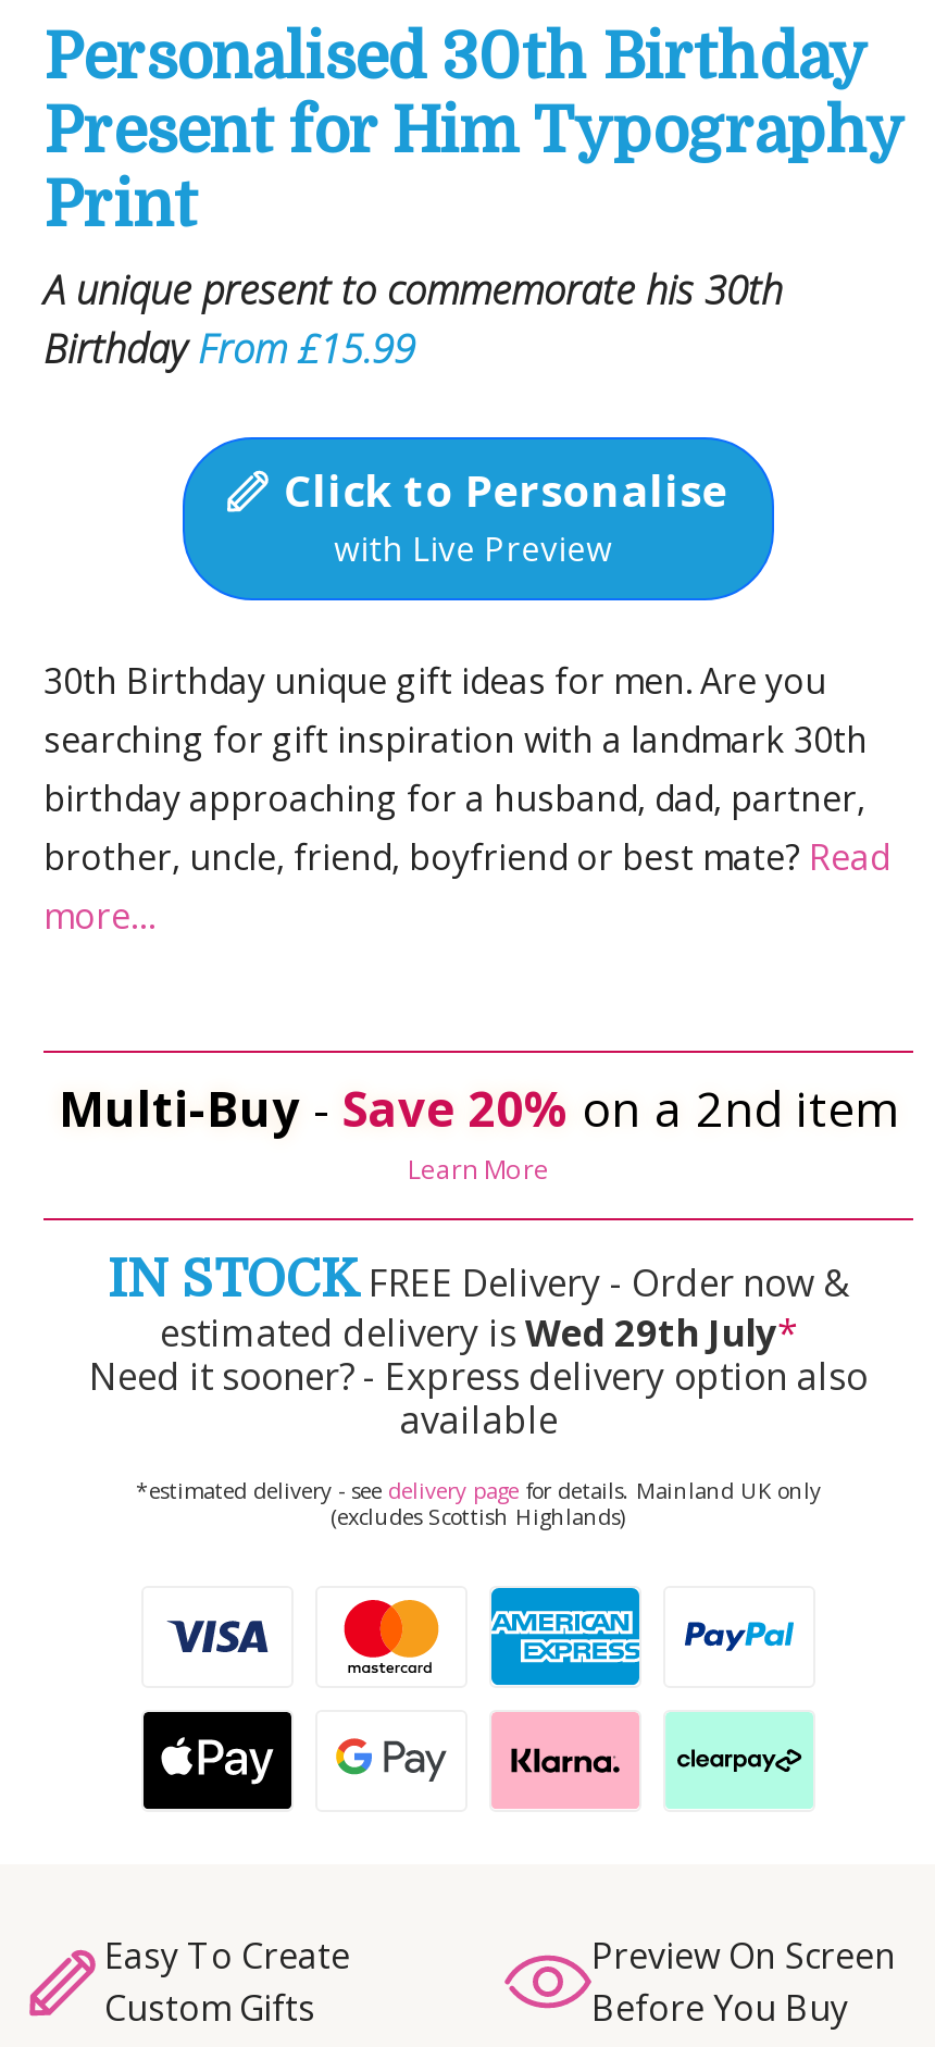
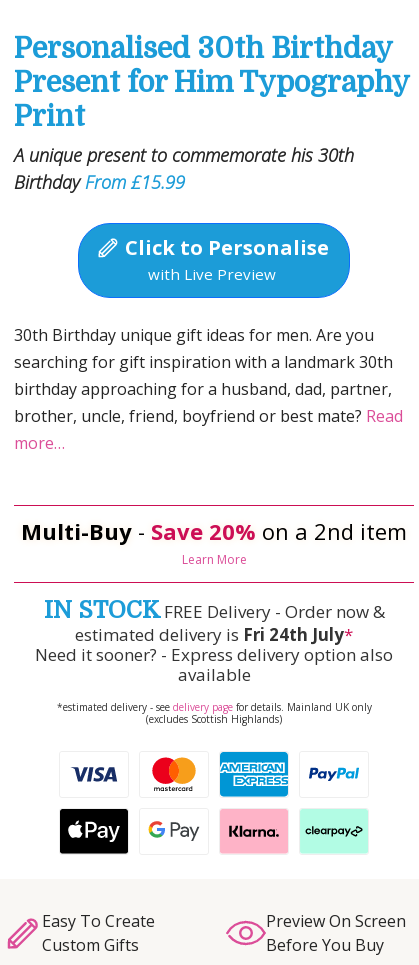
[160,1307,797,1357] estimated delivery is Wed 29th July* -> [75,623,353,646] estimated delivery is Fri 24th July*

